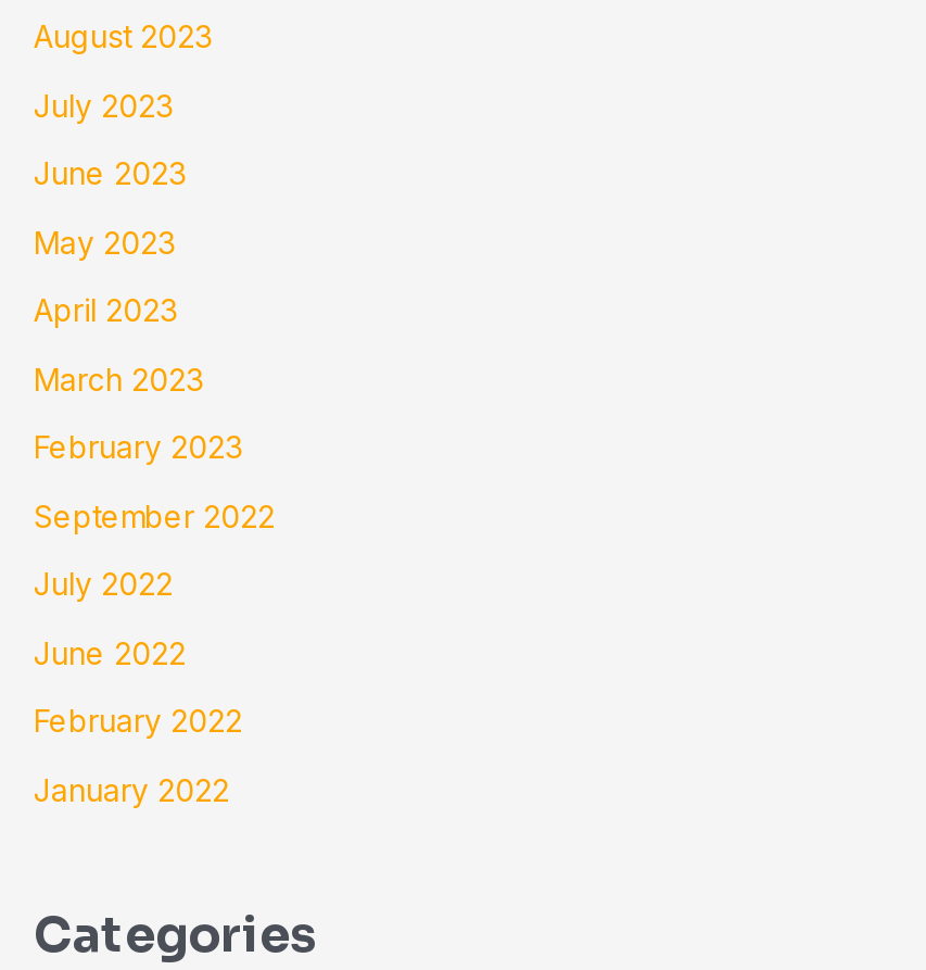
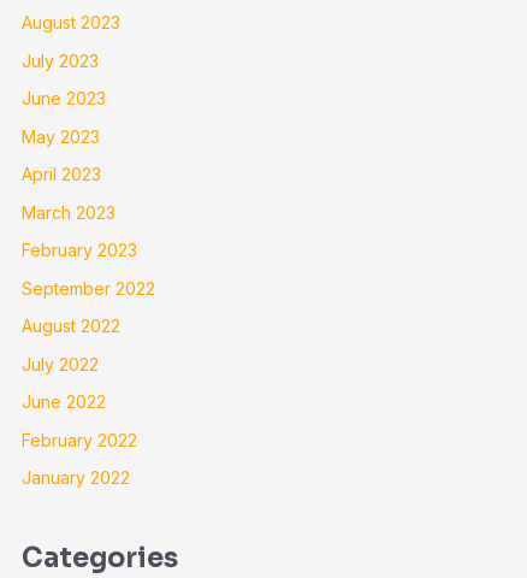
none -> [22,316,120,336] August 2022

